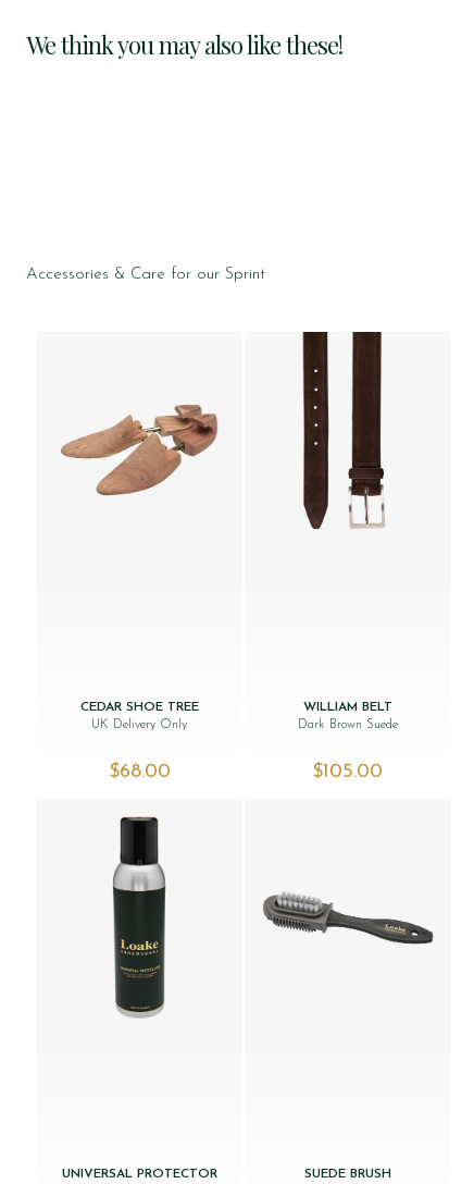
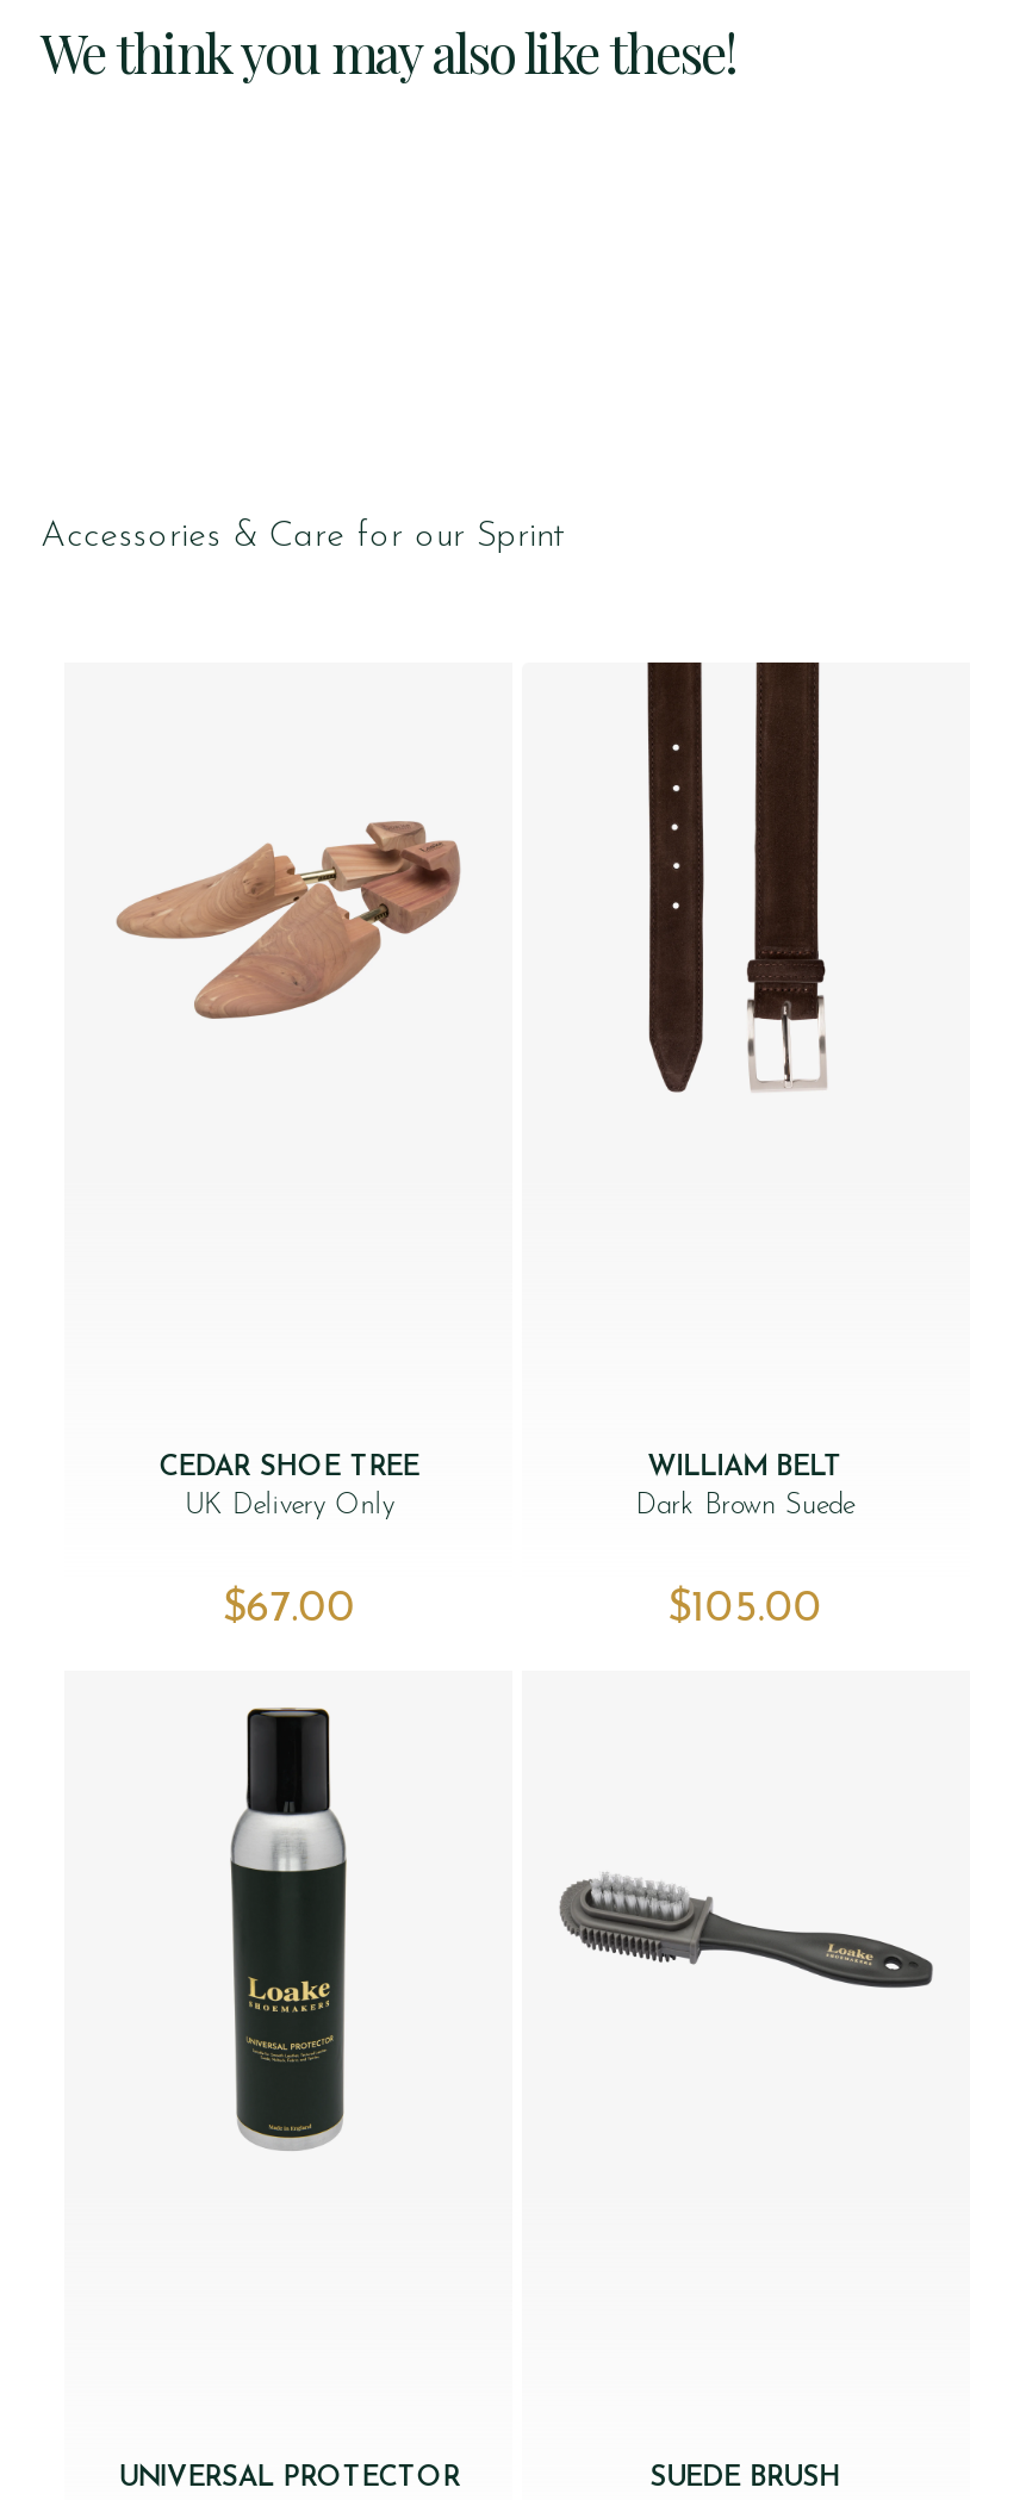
[108,762,170,782] $‌68.00 -> [222,1588,356,1633] $‌67.00

